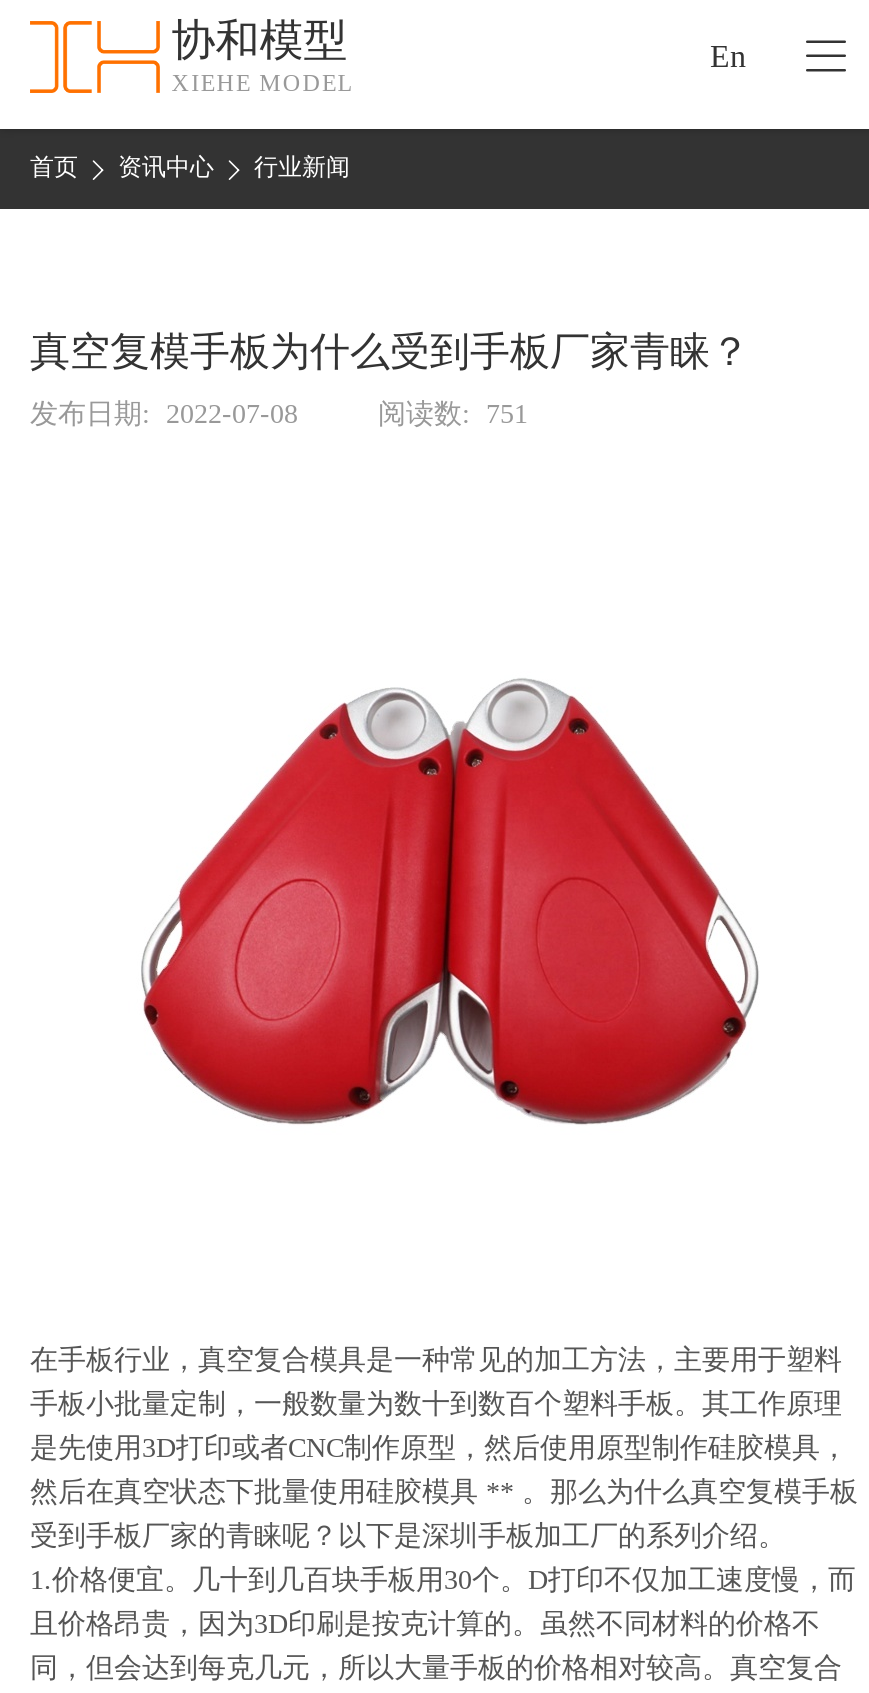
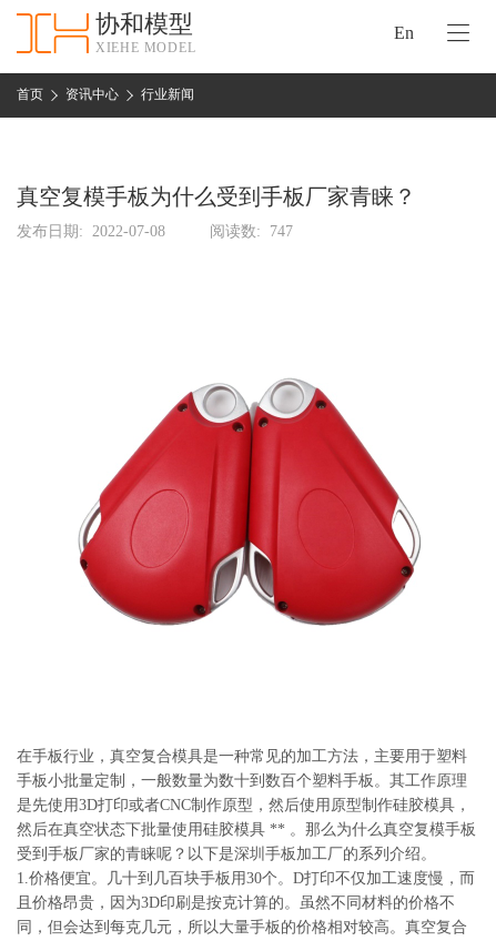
[378,399,528,429] 阅读数: 751 -> [210,223,293,240] 阅读数: 747

